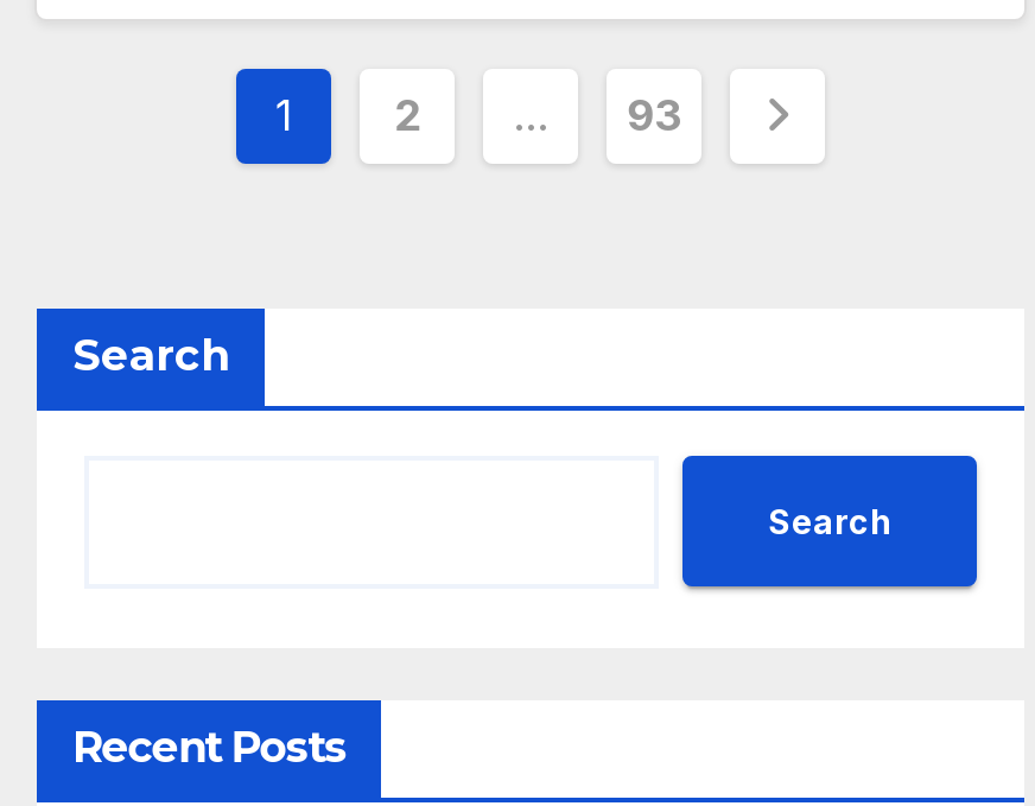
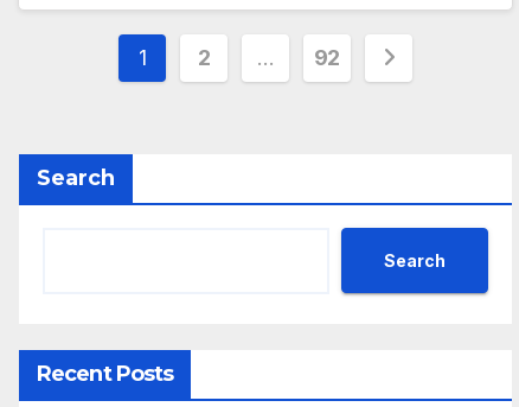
[626,91,682,141] 93 -> [314,45,340,70] 92

